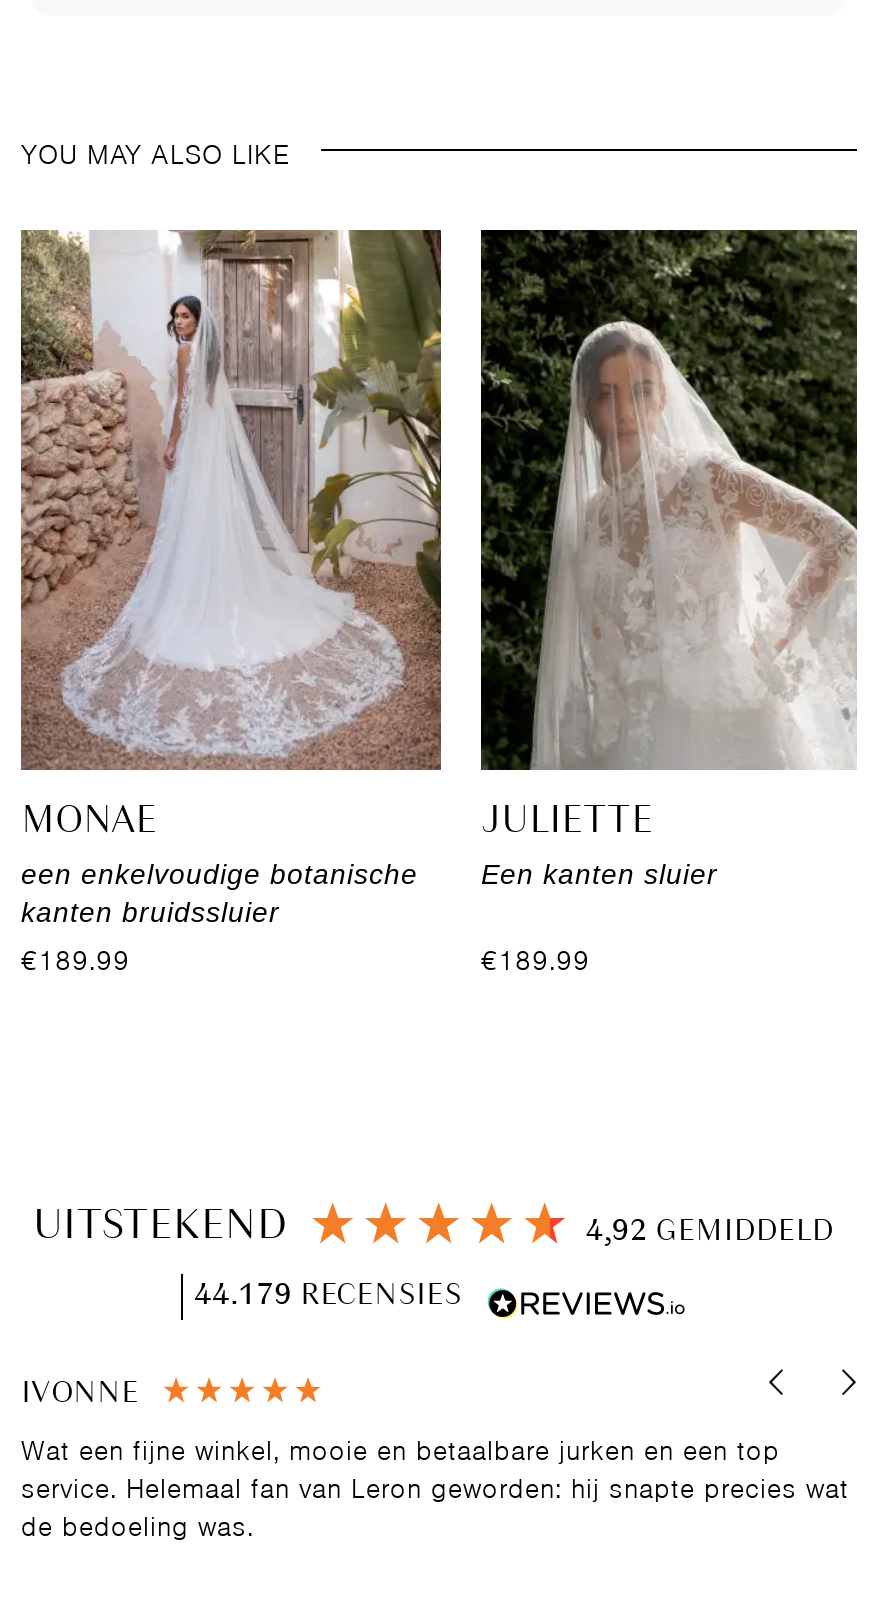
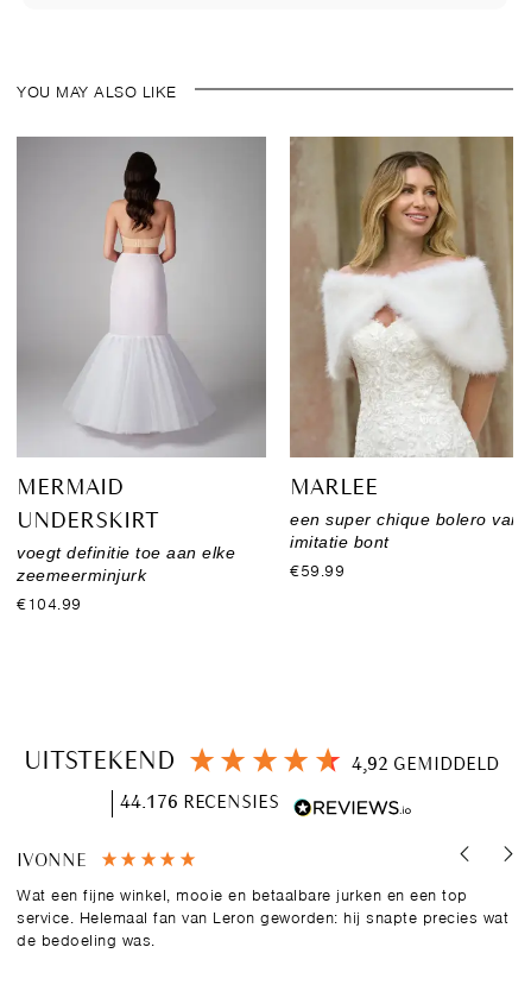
[21,230,441,973] [image] | MONAE | een enkelvoudige botanische | kanten bruidssluier | €189.99 -> [17,135,267,611] [image] | MERMAID | UNDERSKIRT | voegt definitie toe aan elke | zeemeerminjurk | €104.99
[479,228,859,973] [image] | JULIETTE | Een kanten sluier | €189.99 -> [289,135,521,578] [image] | MARLEE | een super chique bolero van | imitatie bont | €59.99
[194,1281,462,1313] 44.179 RECENSIES -> [119,794,279,813] 44.176 RECENSIES

